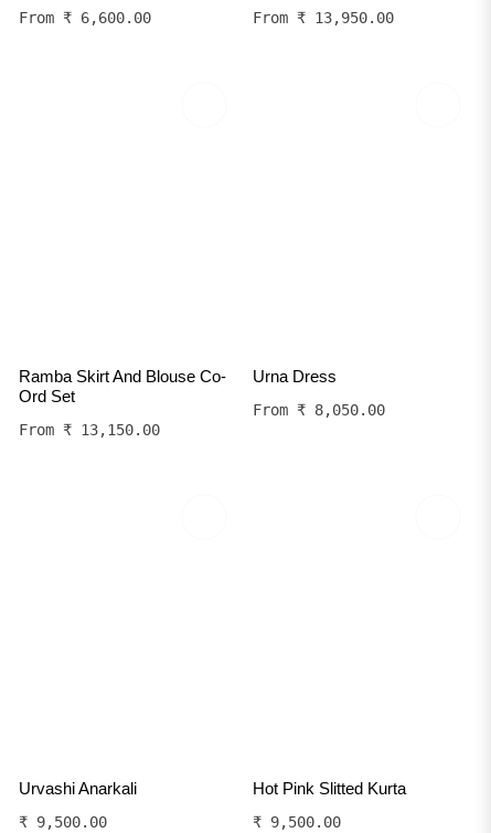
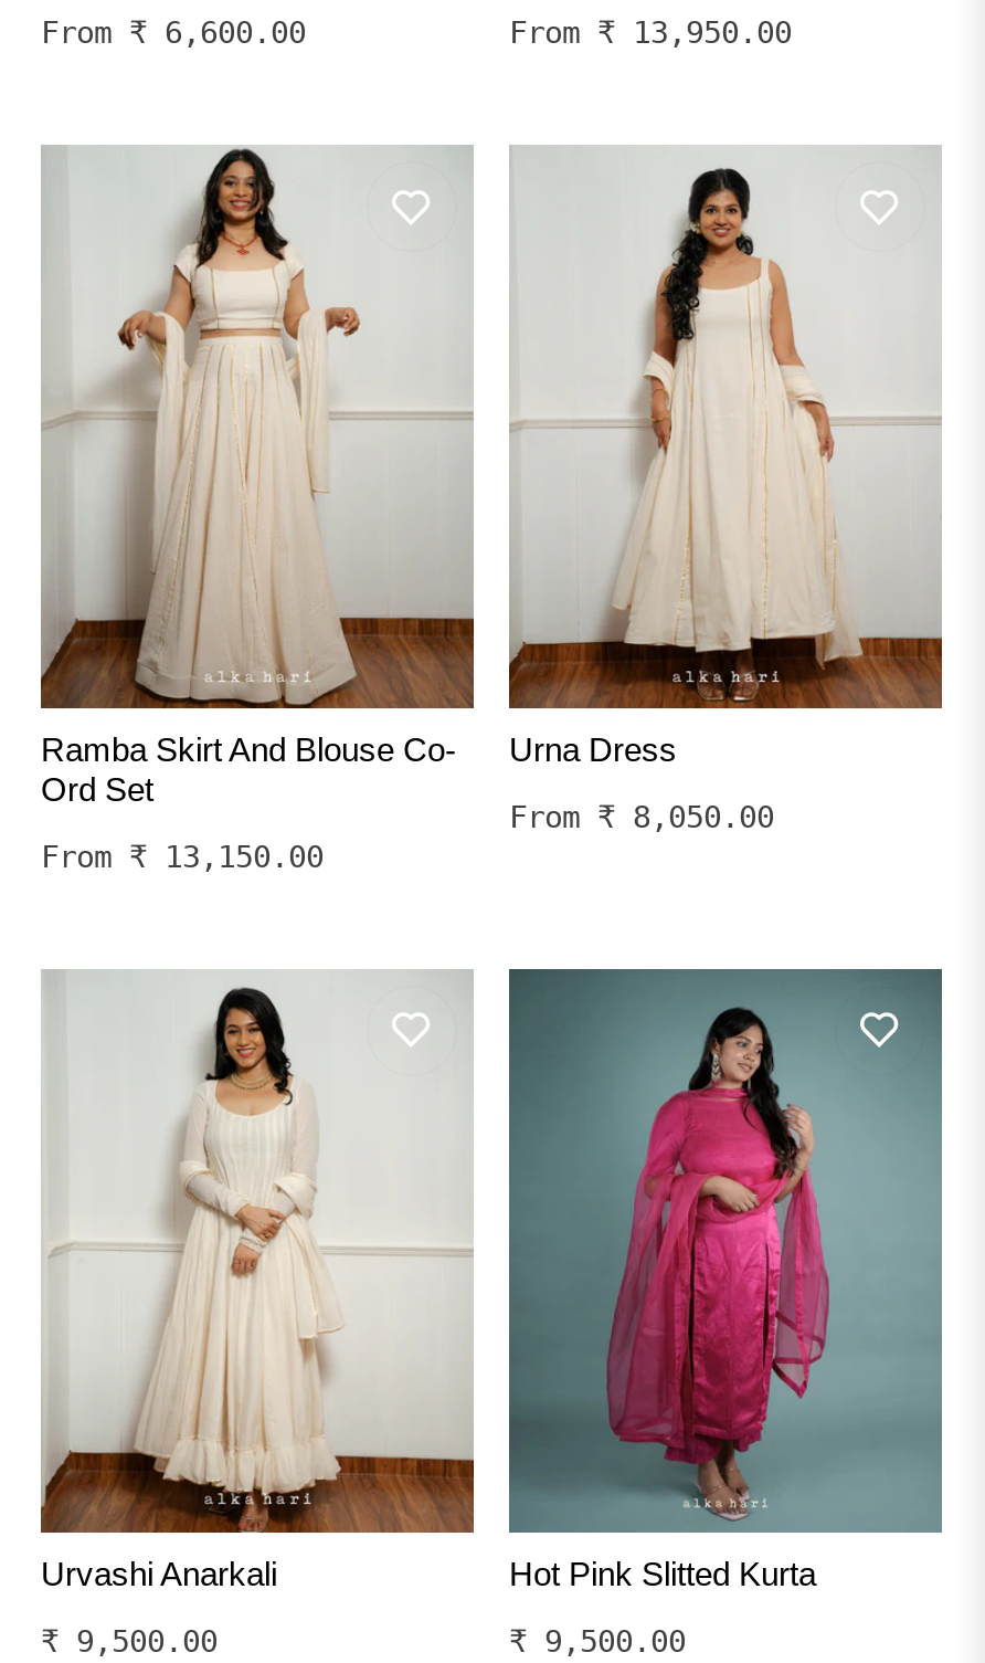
none -> [39,145,476,711] [image]
none -> [507,145,944,711] [image]
none -> [39,969,476,1535] [image]
none -> [507,967,944,1535] [image]

